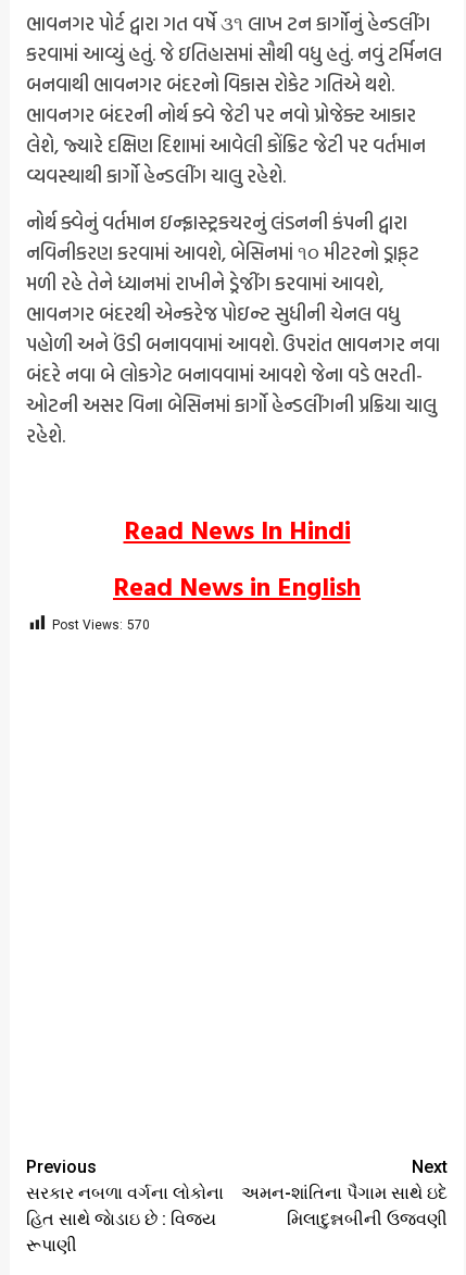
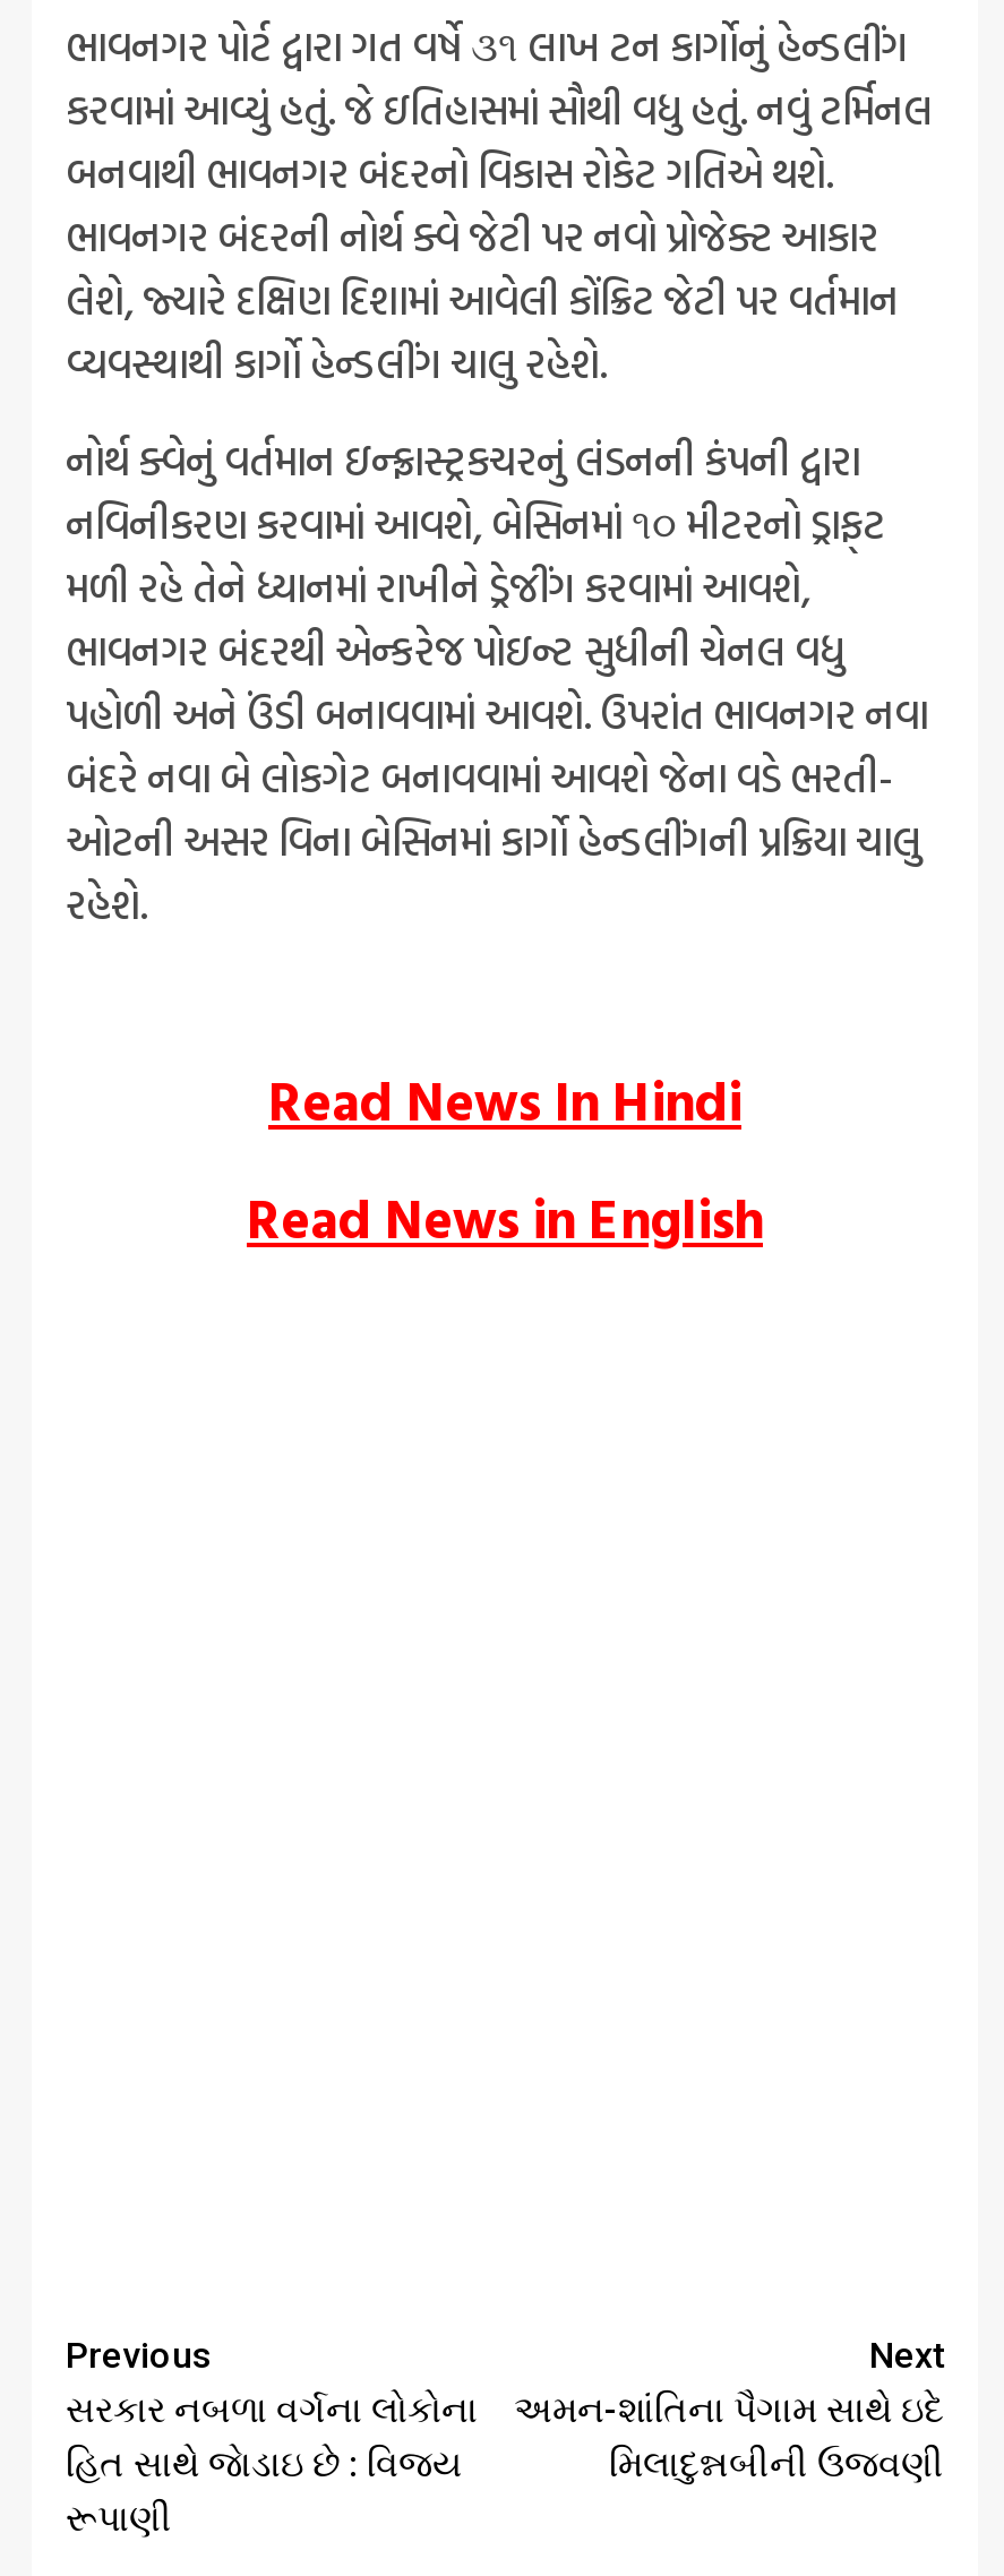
[52,617,150,633] Post Views: 570 -> none

